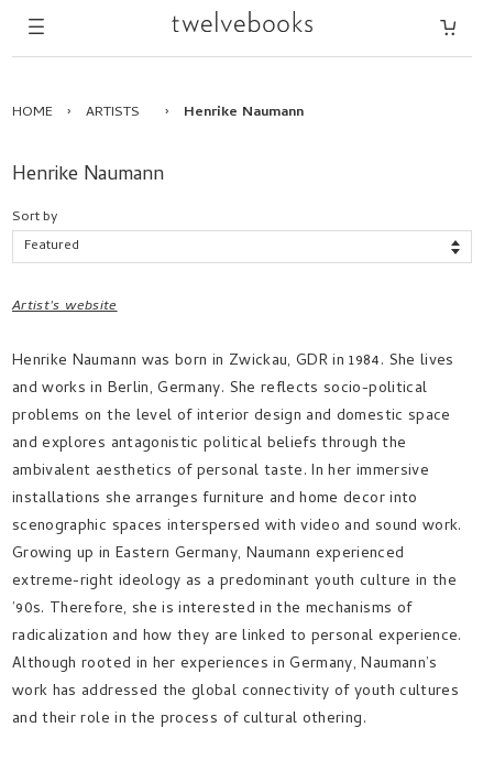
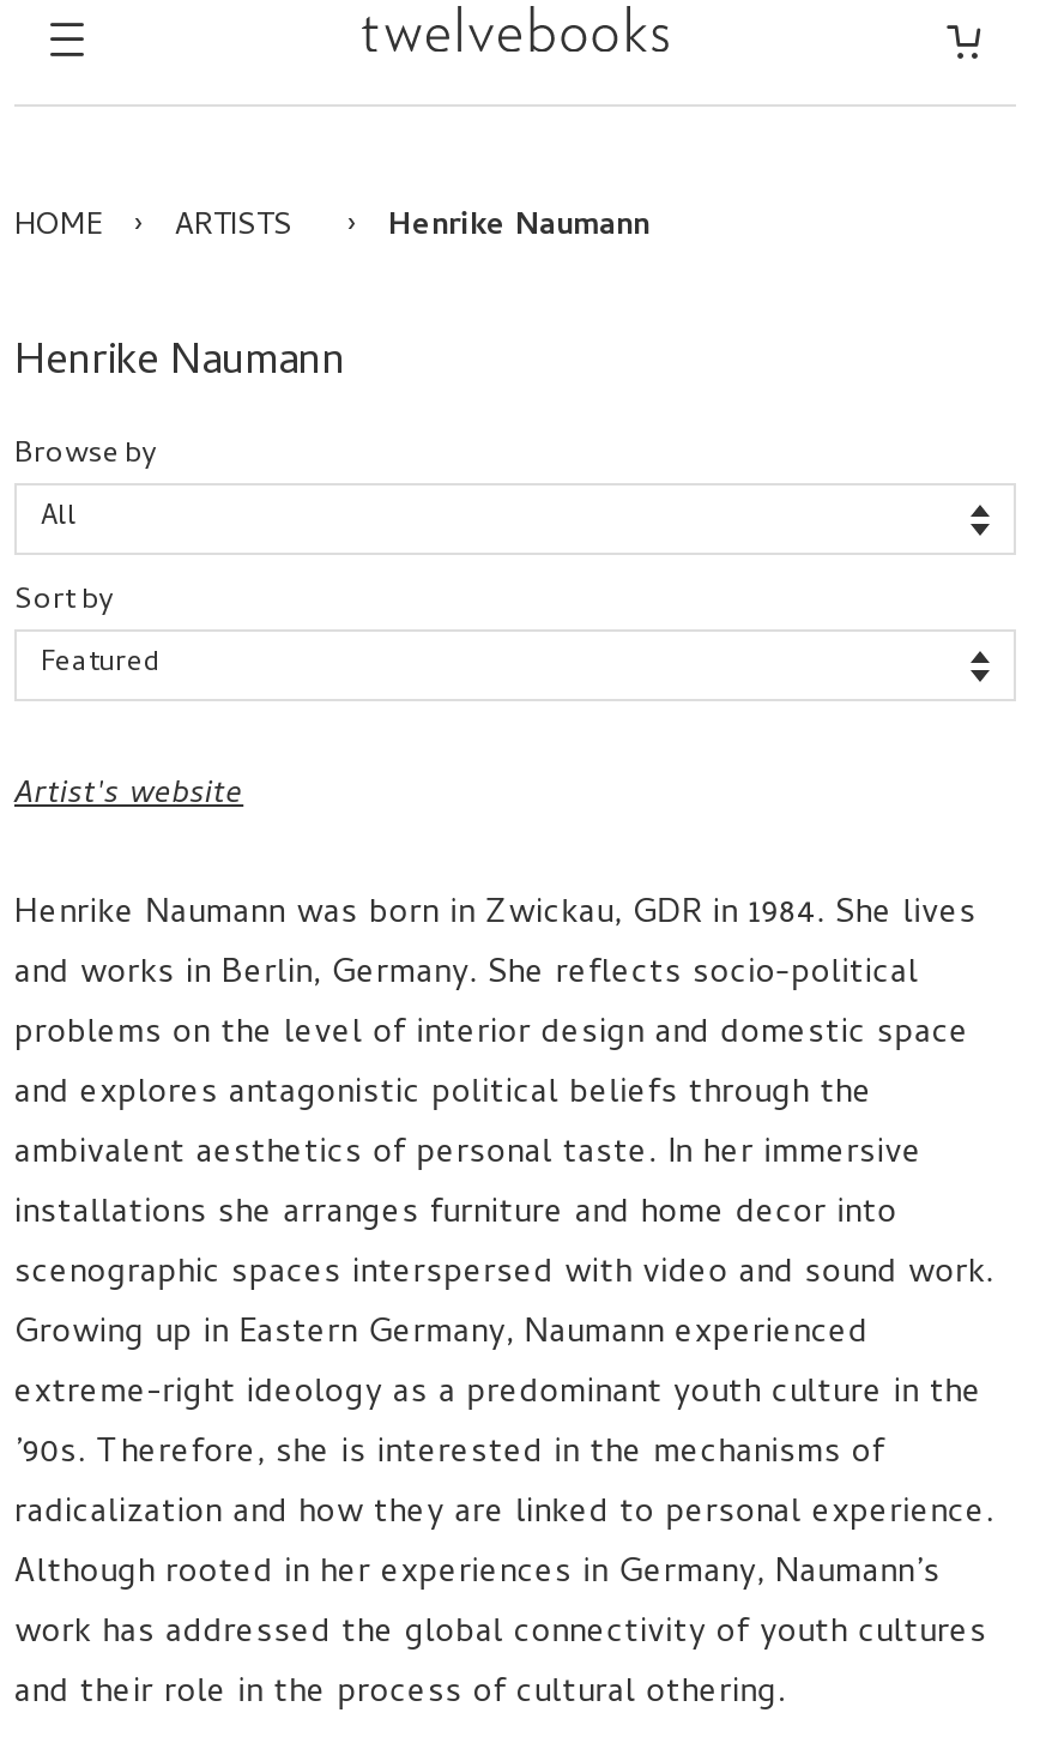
none -> [14,430,156,481] Browse by

